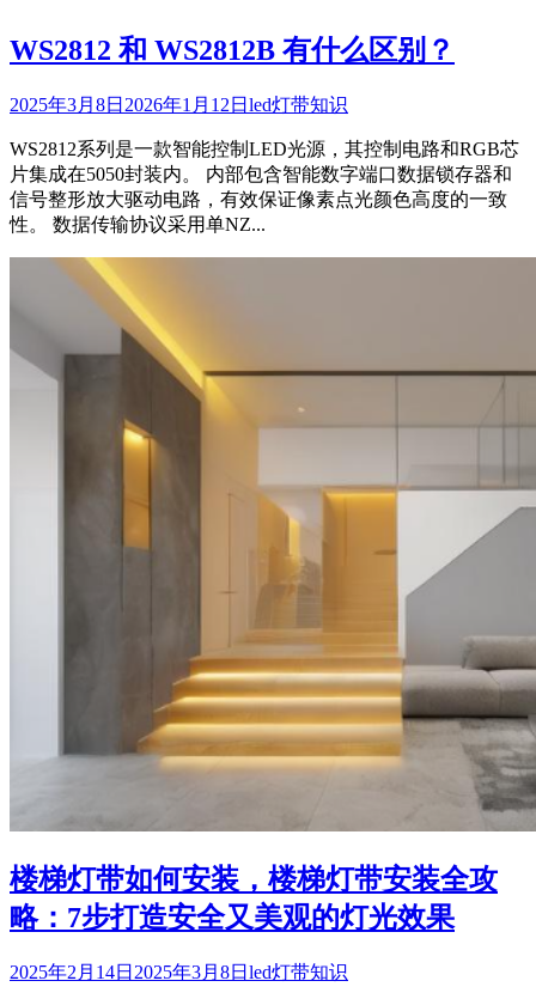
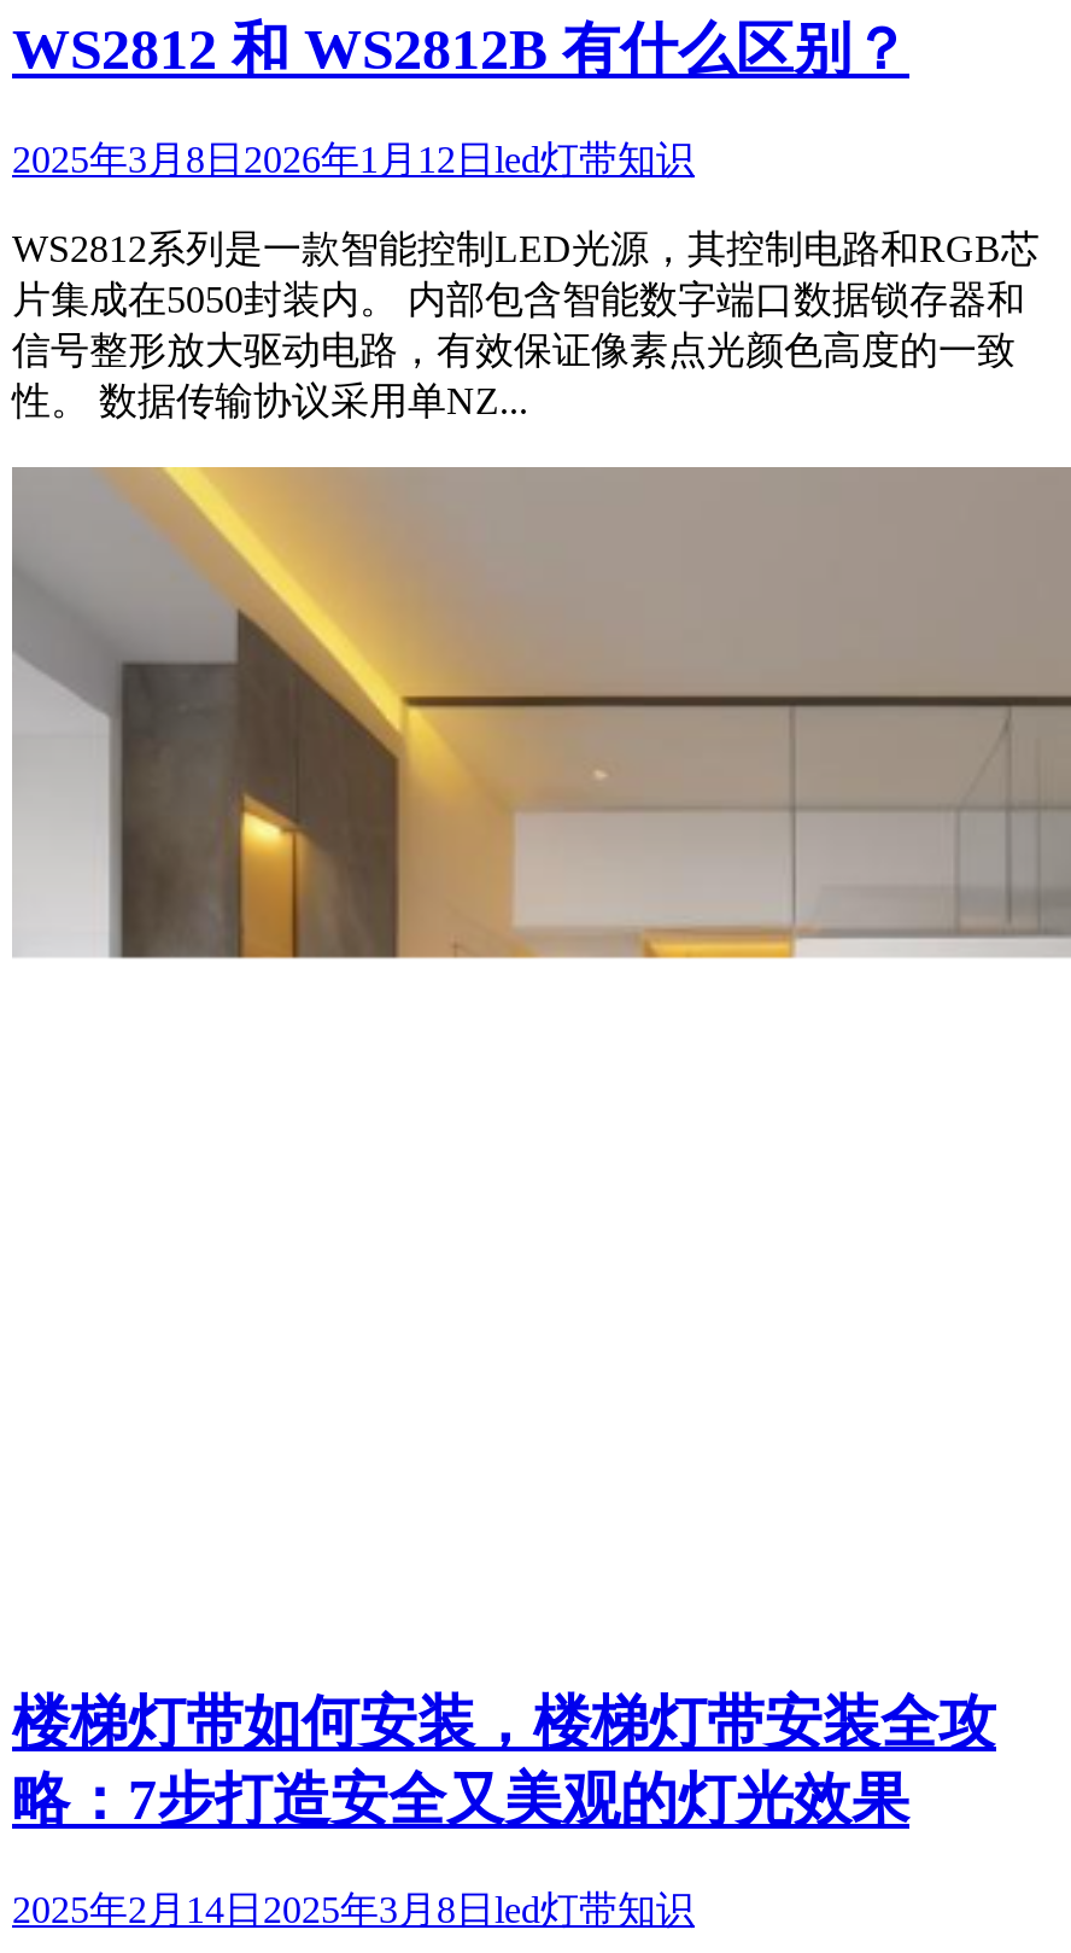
[8,500,532,833] [image] -> none

